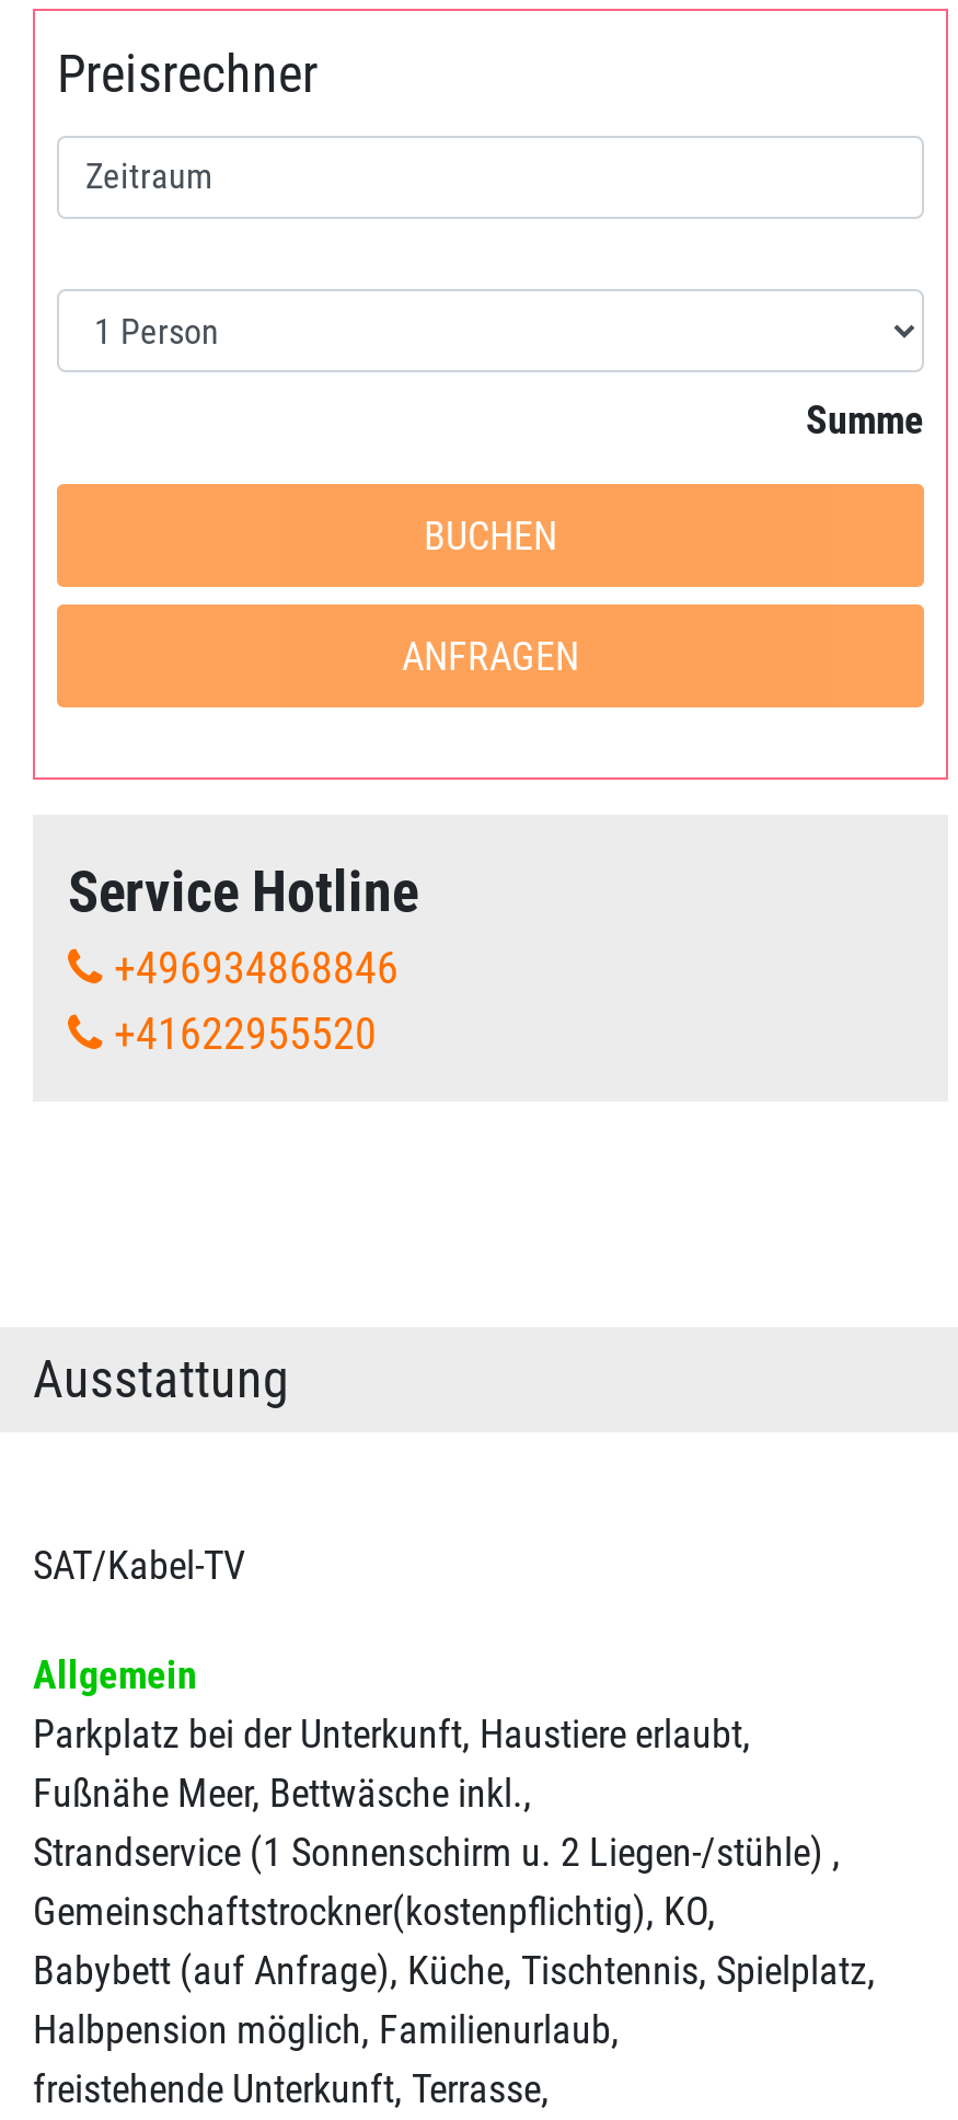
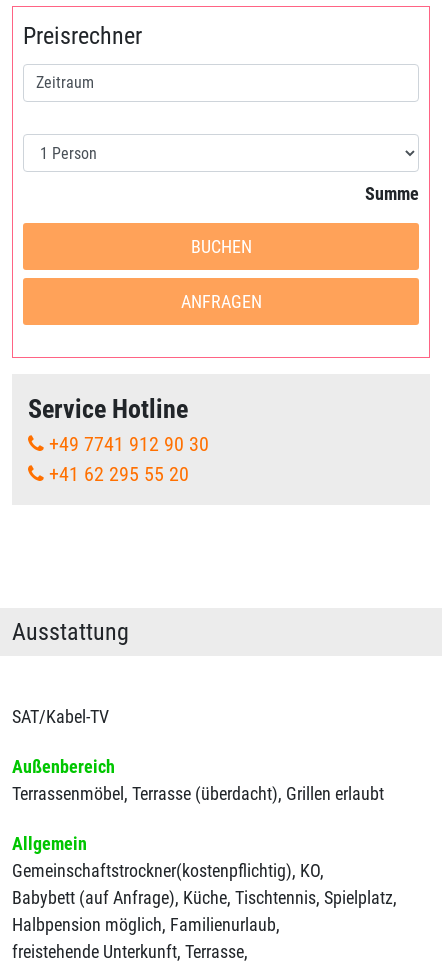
[114,942,399,1060] +496934868846 | +41622955520 -> [49,432,209,486] +49 7741 912 90 30 | +41 62 295 55 20
none -> [12,756,384,804] Außenbereich | Terrassenmöbel, Terrasse (überdacht), Grillen erlaubt
moved [33,1652,197,1698] -> [12,833,87,854]: Allgemein
[33,1711,841,1875] Parkplatz bei der Unterkunft, Haustiere erlaubt, | Fußnähe Meer, Bettwäsche inkl., | Strandservice (1 Sonnenschirm u. 2 Liegen-/stühle) , -> none

